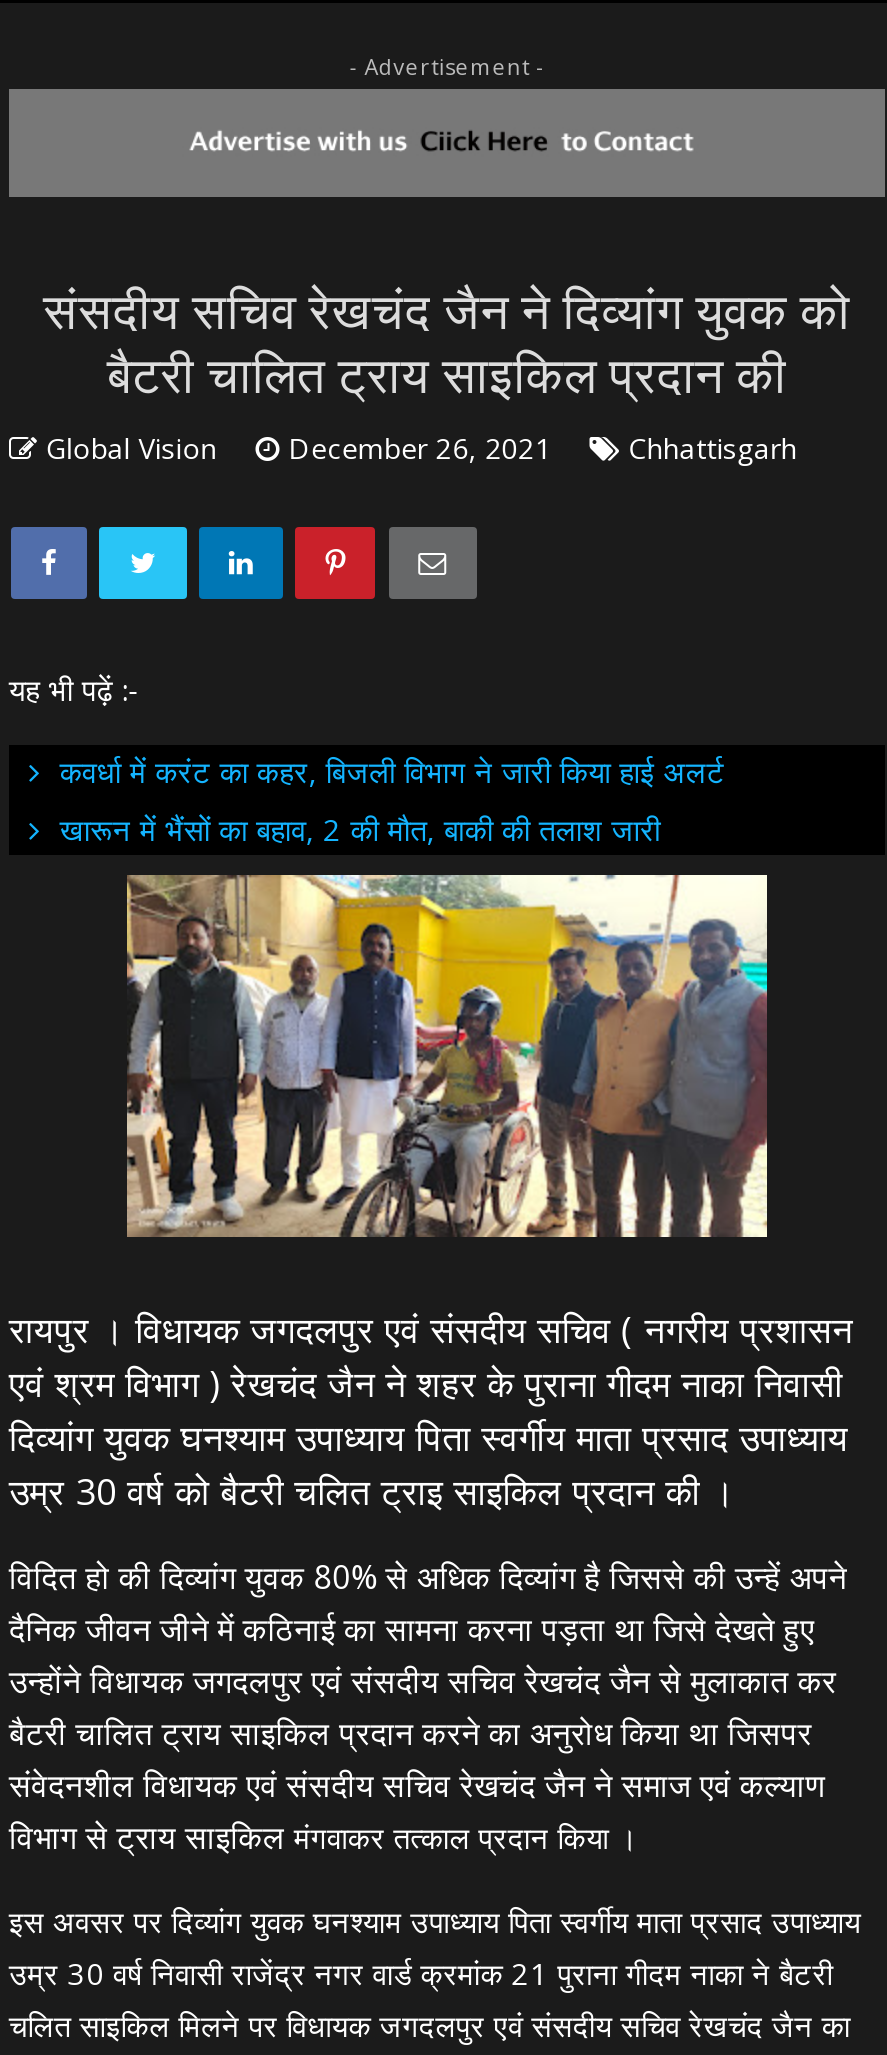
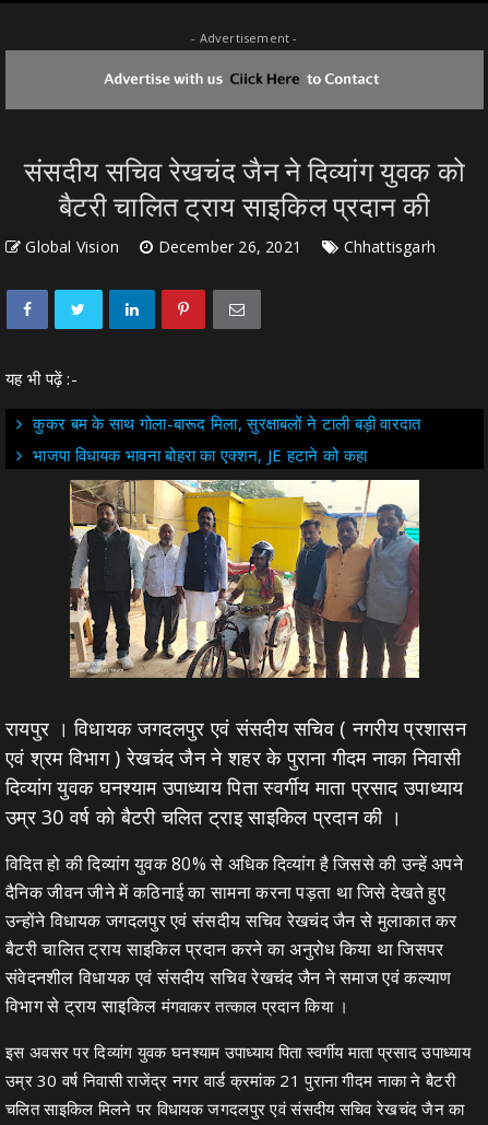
[60,752,725,850] कवर्धा में करंट का कहर, बिजली विभाग ने जारी किया हाई अलर्ट | खारून में भैंसों का बहाव, 2 की मौत, बाकी की तलाश जारी -> [33,412,421,466] कुकर बम के साथ गोला-बारूद मिला, सुरक्षाबलों ने टाली बड़ी वारदात | भाजपा विधायक भावना बोहरा का एक्शन, JE हटाने को कहा

